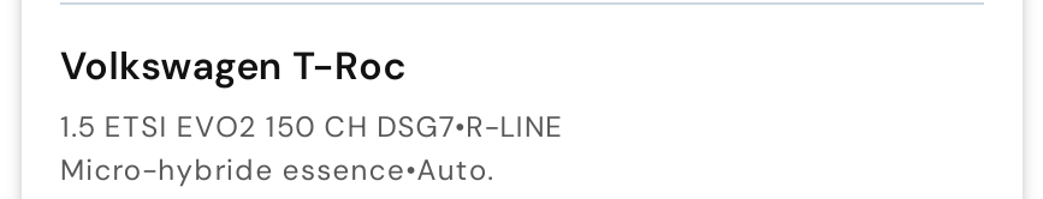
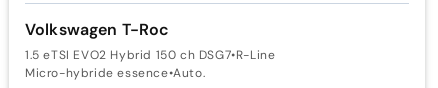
[60,107,563,146] 1.5 ETSI EVO2 150 CH DSG7•R-LINE -> [25,47,275,63] 1.5 eTSI EVO2 Hybrid 150 ch DSG7•R-Line

